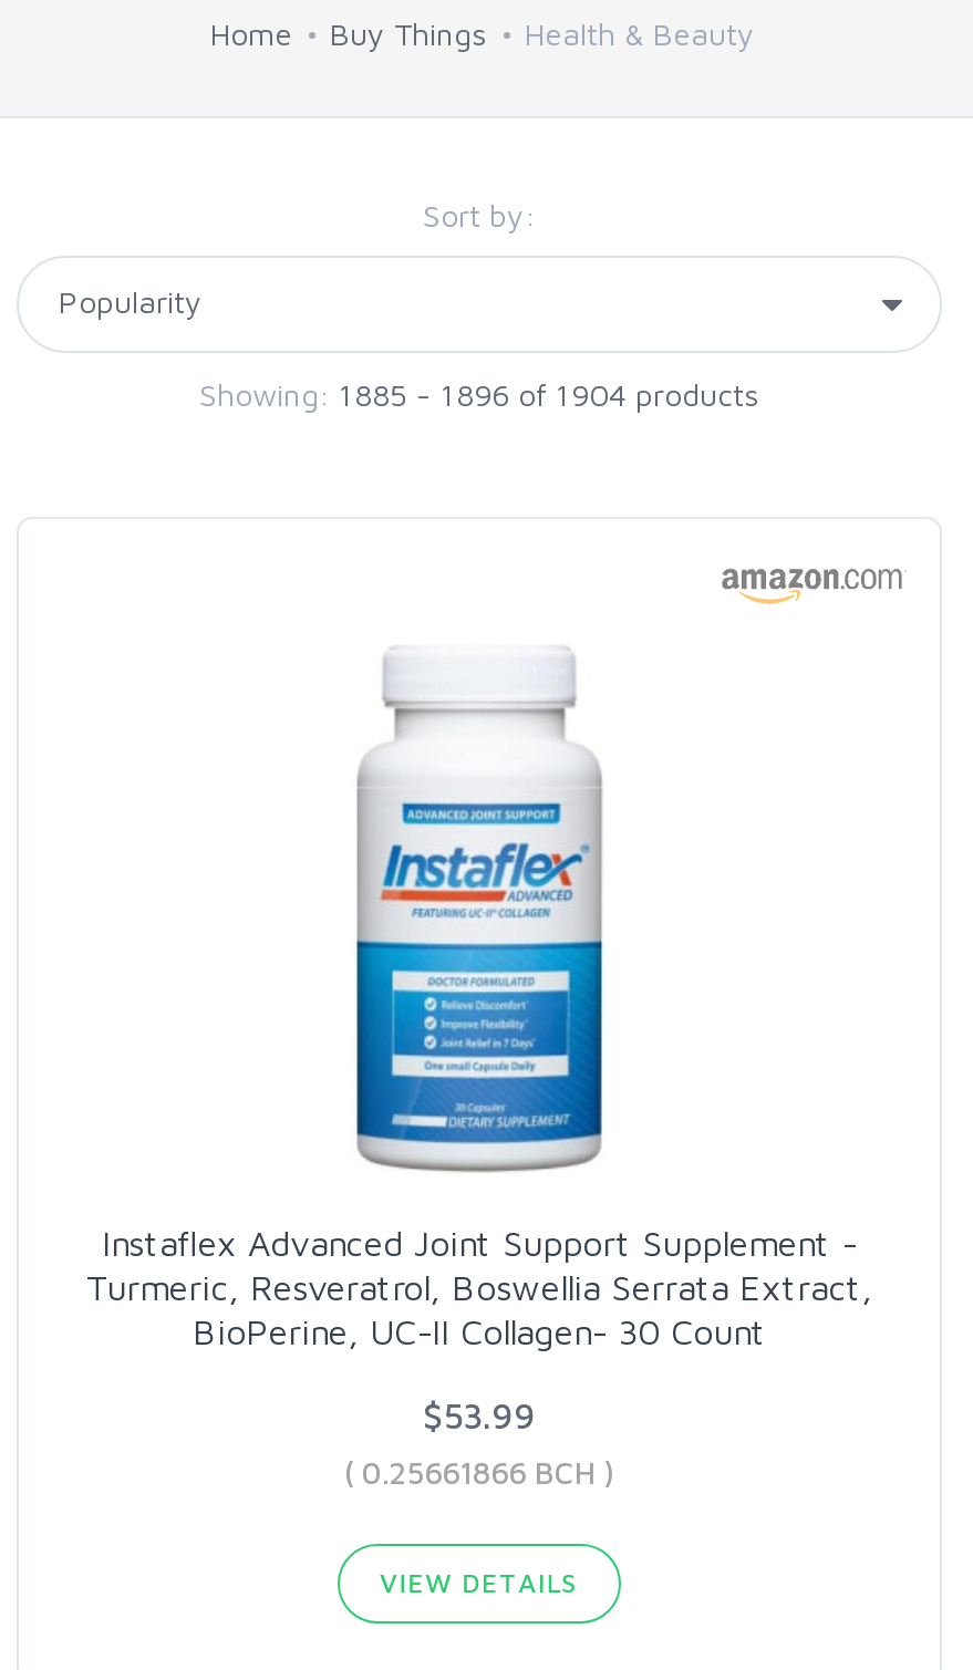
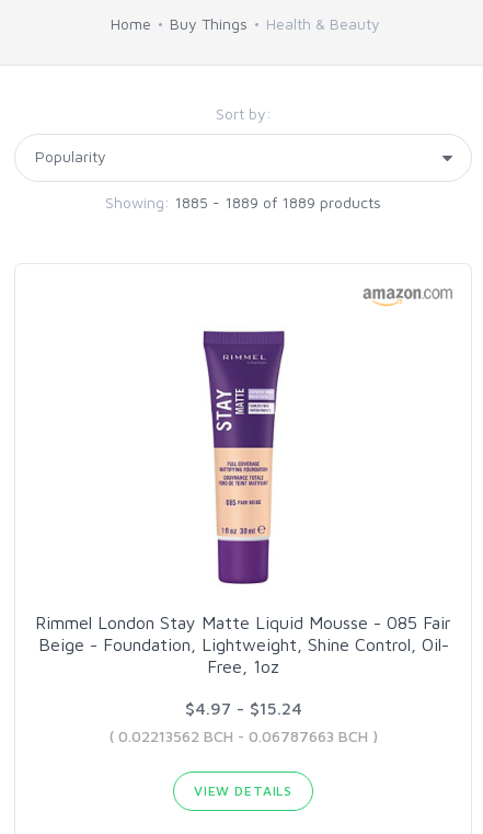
[199,375,759,413] Showing: 1885 - 1896 of 1904 products -> [105,193,381,212] Showing: 1885 - 1889 of 1889 products
[86,654,872,1351] [image] | Instaflex Advanced Joint Support Supplement - | Turmeric, Resveratrol, Boswellia Serrata Extract, | BioPerine, UC-II Collagen- 30 Count -> [35,330,451,676] [image] | Rimmel London Stay Matte Liquid Mousse - 085 Fair | Beige - Foundation, Lightweight, Shine Control, Oil- | Free, 1oz
[344,1396,614,1491] $53.99 | ( 0.25661866 BCH ) -> [109,698,377,745] $4.97 - $15.24 | ( 0.02213562 BCH - 0.06787663 BCH )

